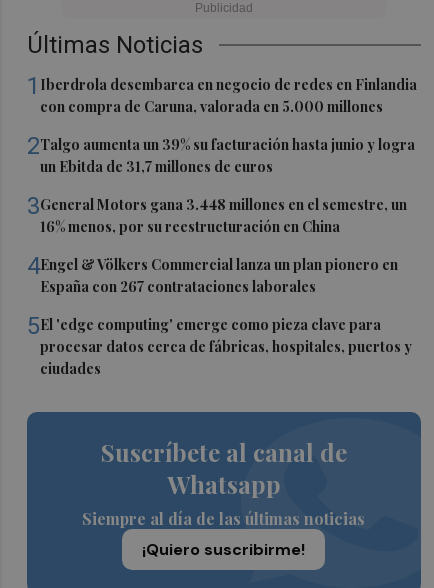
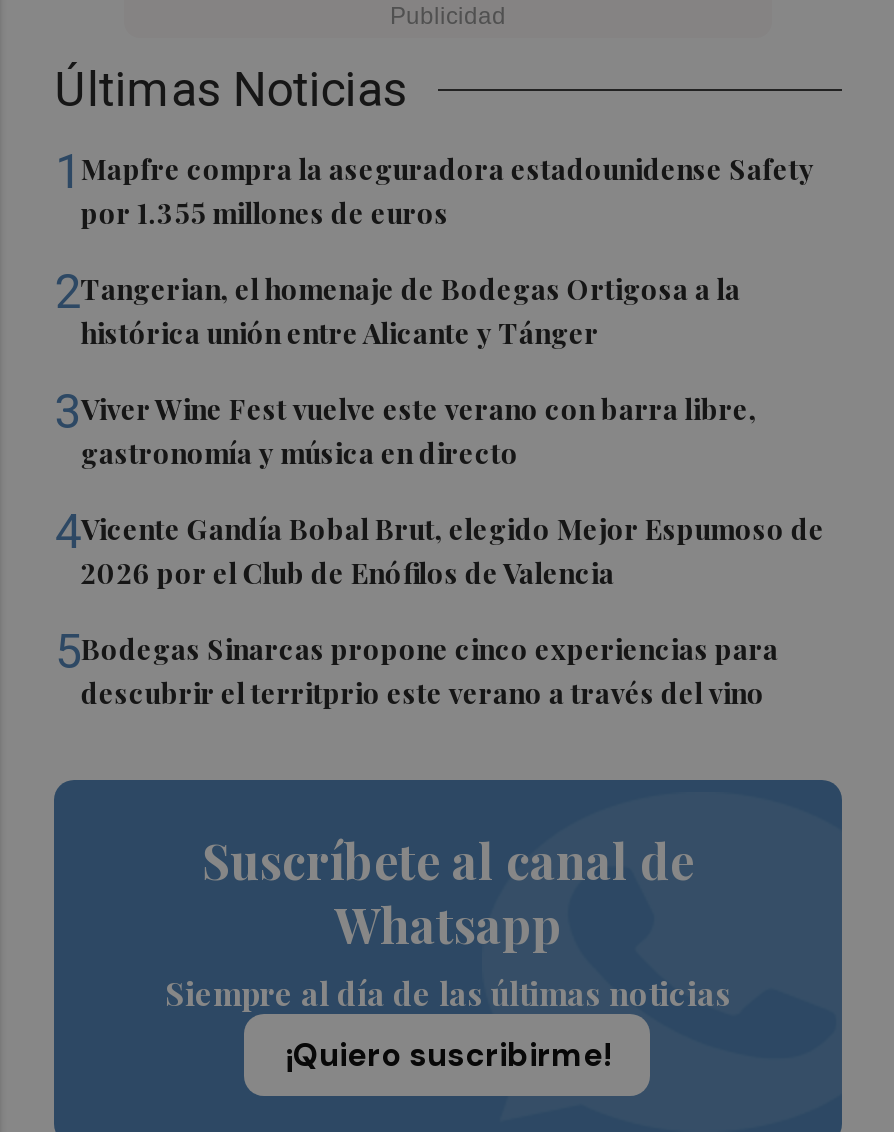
[27,72,417,116] 1 Iberdrola desembarca en negocio de redes en Finlandia | con compra de Caruna, valorada en 5.000 millones -> [55,143,815,231] 1 Mapfre compra la aseguradora estadounidense Safety | por 1.355 millones de euros
[27,132,415,176] 2Talgo aumenta un 39% su facturación hasta junio y logra | un Ebitda de 31,7 millones de euros -> [55,263,741,351] 2Tangerian, el homenaje de Bodegas Ortigosa a la | histórica unión entre Alicante y Tánger
[27,192,407,236] 3General Motors gana 3.448 millones en el semestre, un | 16% menos, por su reestructuración en China -> [55,383,757,471] 3Viver Wine Fest vuelve este verano con barra libre, | gastronomía y música en directo
[27,252,398,296] 4Engel & Völkers Commercial lanza un plan pionero en | España con 267 contrataciones laborales -> [55,503,825,591] 4Vicente Gandía Bobal Brut, elegido Mejor Espumoso de | 2026 por el Club de Enófilos de Valencia
[27,312,412,378] 5El 'edge computing' emerge como pieza clave para | procesar datos cerca de fábricas, hospitales, puertos y | ciudades -> [55,623,779,711] 5Bodegas Sinarcas propone cinco experiencias para | descubrir el territprio este verano a través del vino

